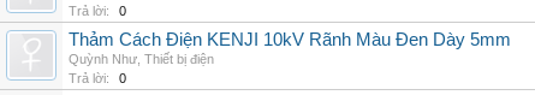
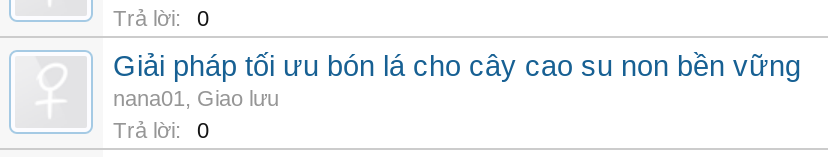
[69,30,511,66] Thảm Cách Điện KENJI 10kV Rãnh Màu Đen Dày 5mm | Quỳnh Như, Thiết bị điện -> [113,50,801,110] Giải pháp tối ưu bón lá cho cây cao su non bền vững | nana01, Giao lưu

